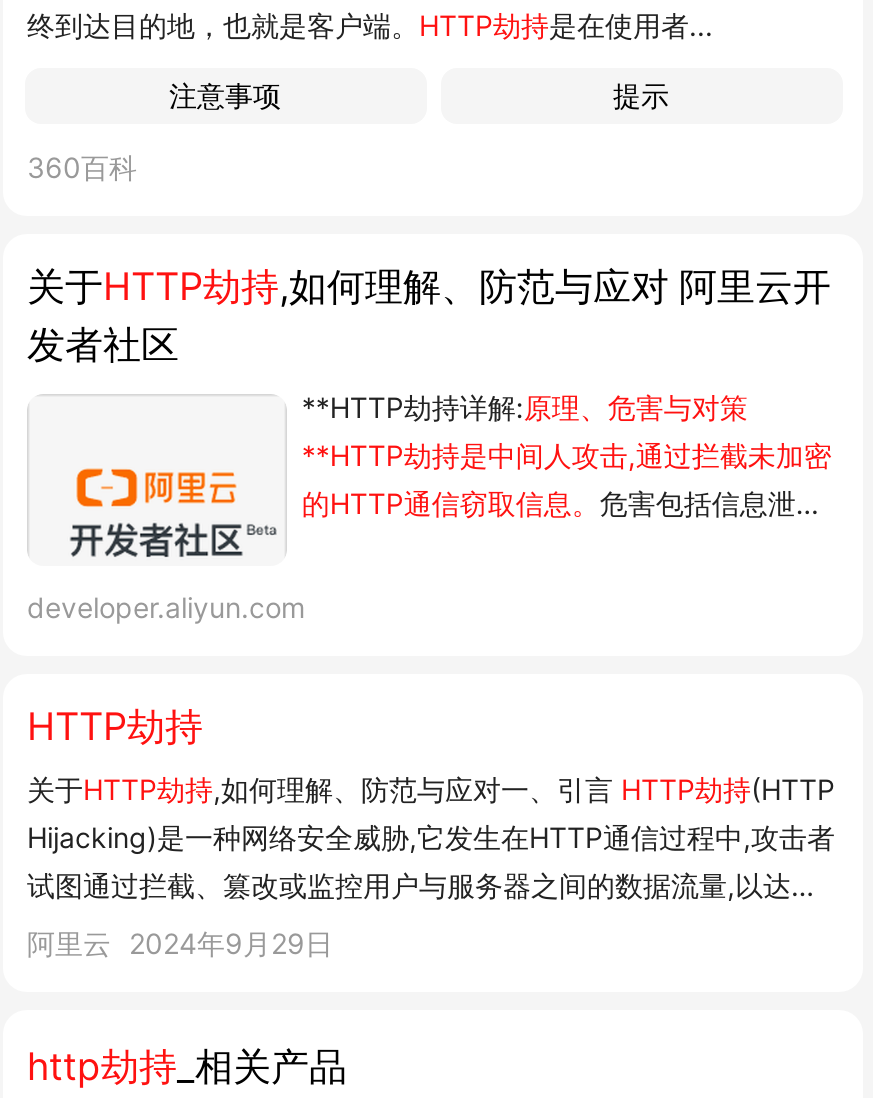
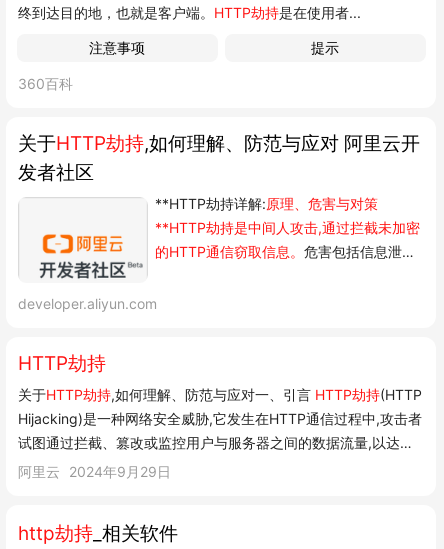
[27,1044,347,1090] http劫持_相关产品 -> [18,522,178,545] http劫持_相关软件

